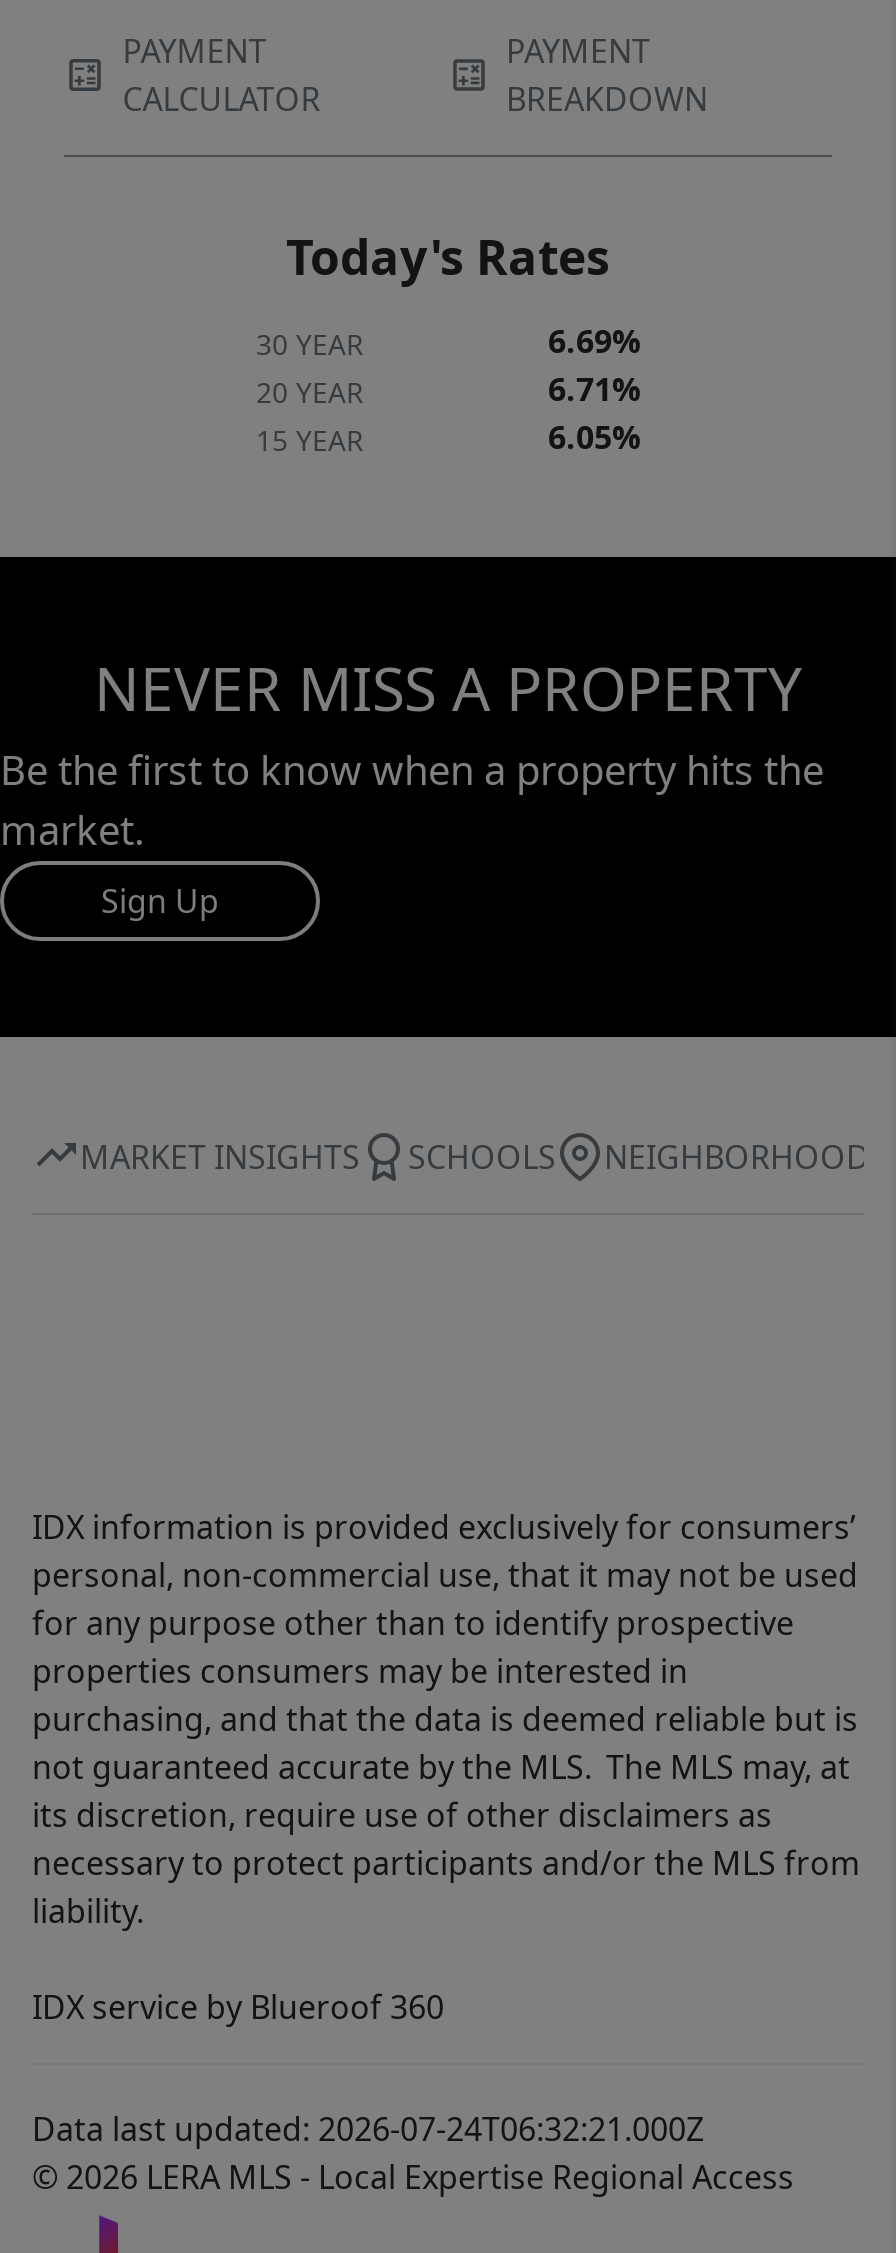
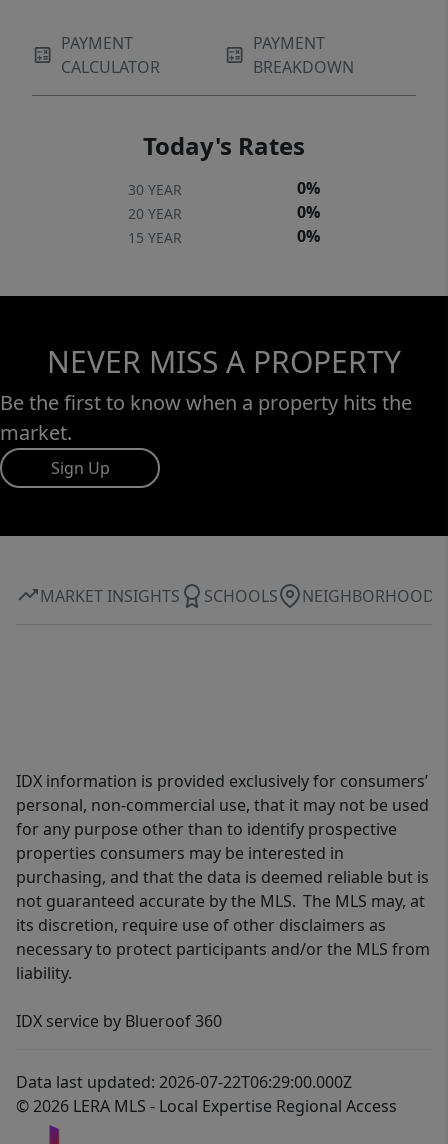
[548,319,640,363] 6.69% -> [297,177,320,199] 0%
[548,367,640,411] 6.71% -> [297,201,320,223] 0%
[548,415,640,459] 6.05% -> [297,225,320,247] 0%
[32,2107,704,2151] Data last updated: 2026-07-24T06:32:21.000Z -> [16,1071,352,1093] Data last updated: 2026-07-22T06:29:00.000Z

